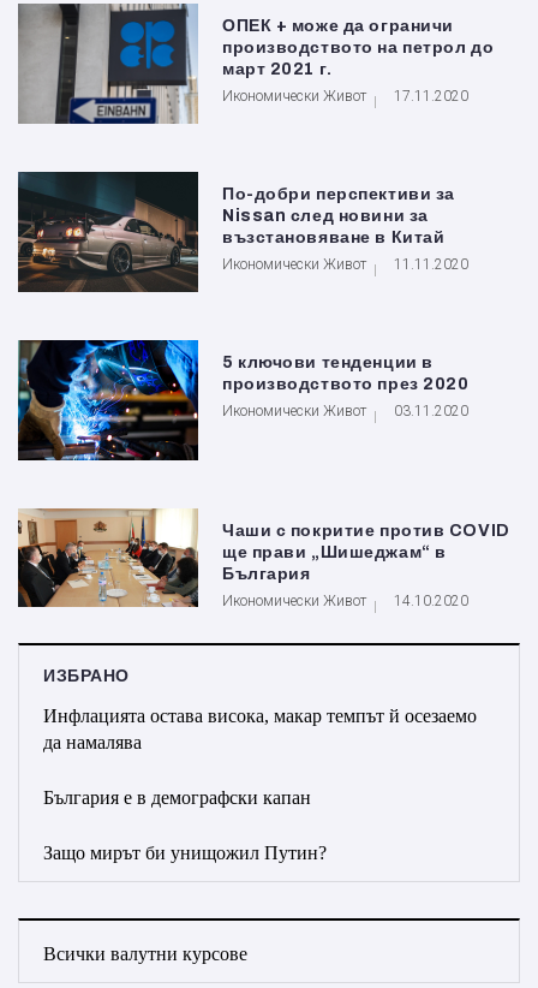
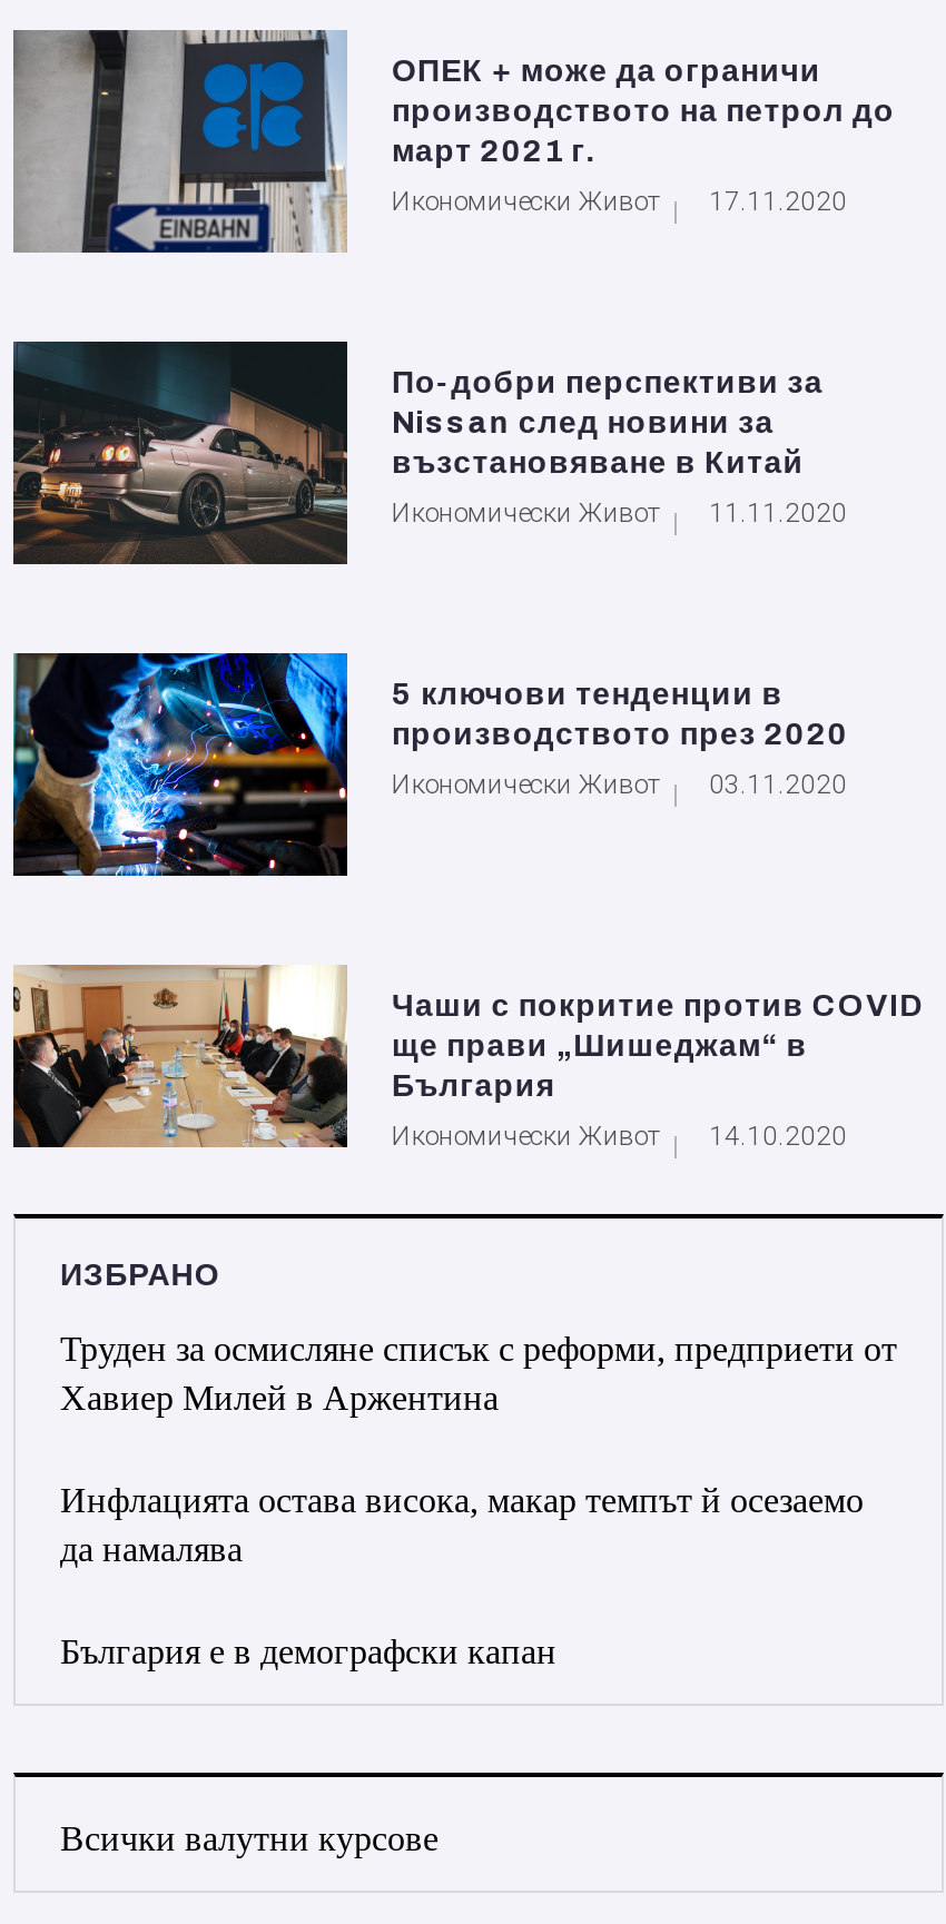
none -> [60,1329,897,1416] Труден за осмисляне списък с реформи, предприети от | Хавиер Милей в Аржентина
moved [43,705,477,807] -> [60,1480,864,1669]: Инфлацията остава висока, макар темпът й осезаемо | да намалява | България е в демографски капан
[43,842,327,863] Защо мирът би унищожил Путин? -> none

